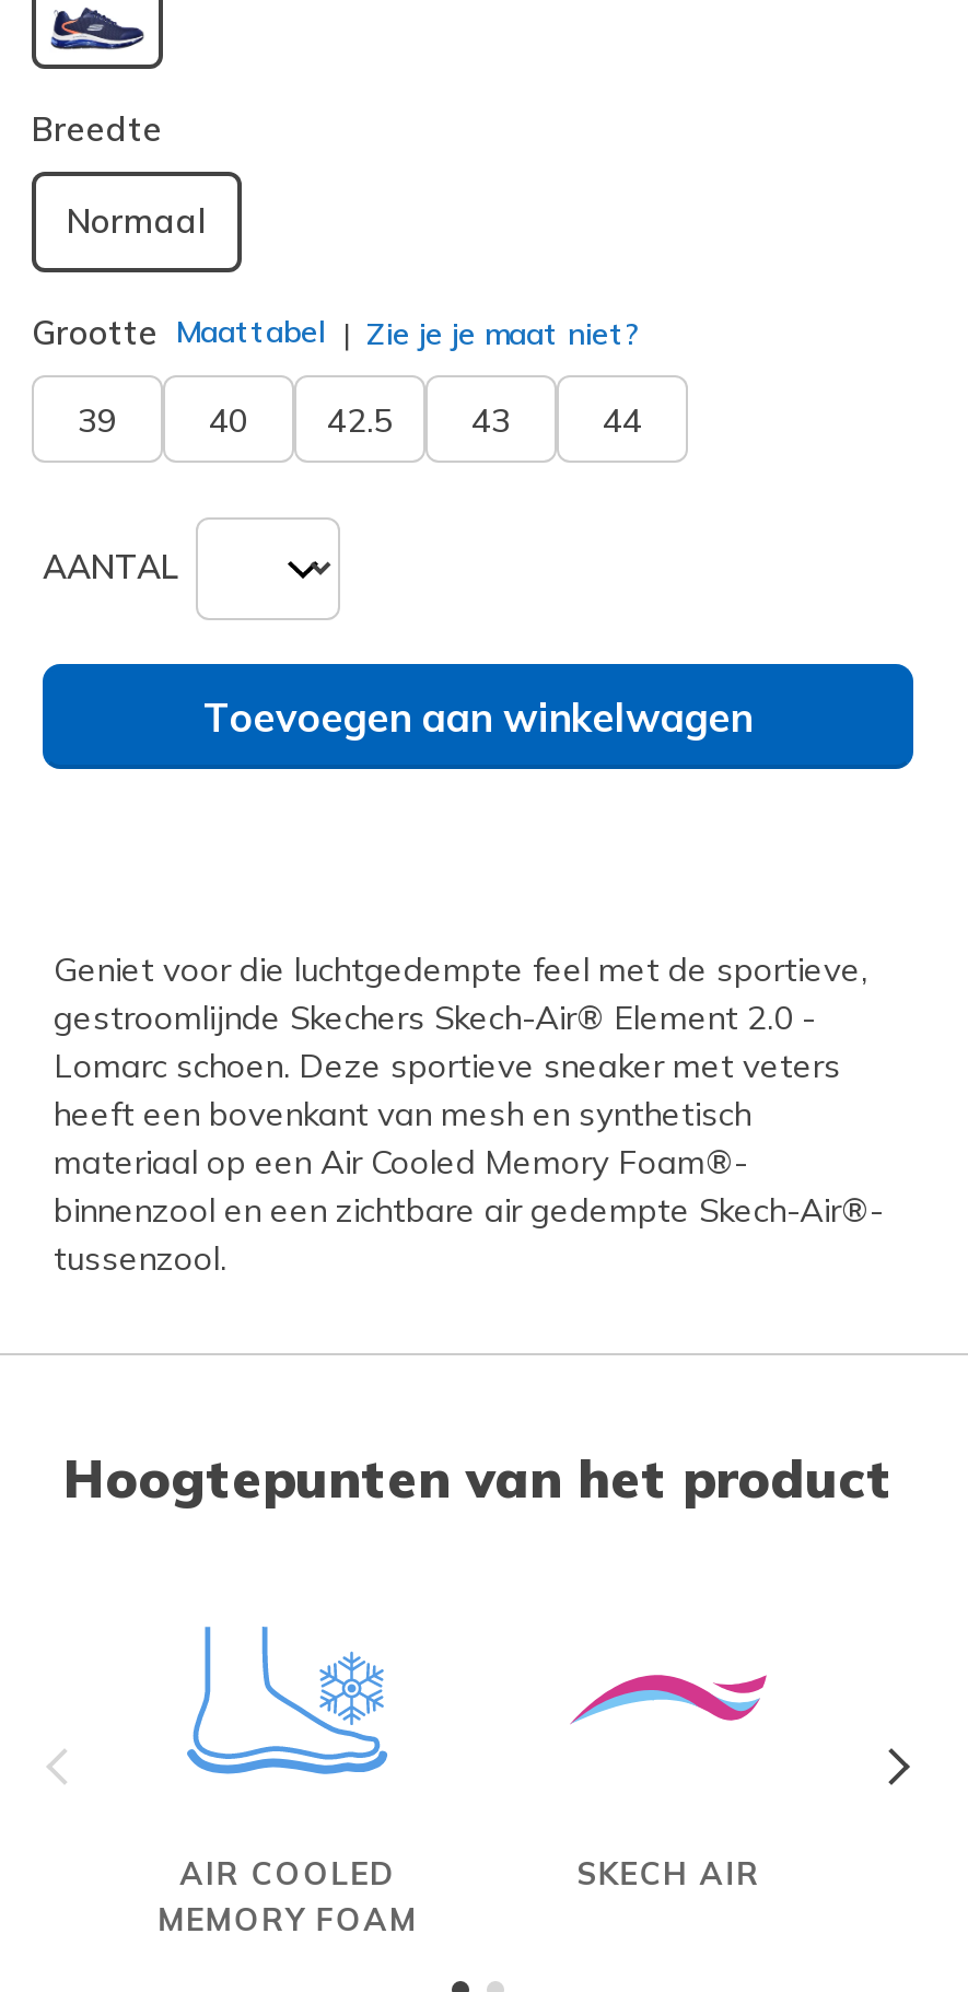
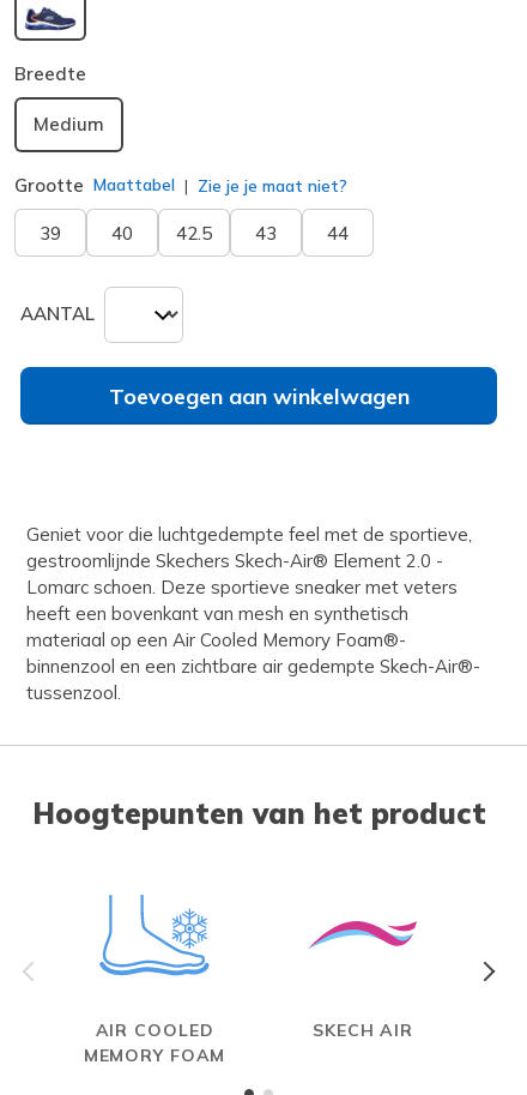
[67,200,207,241] Normaal -> [34,112,104,135] Medium

